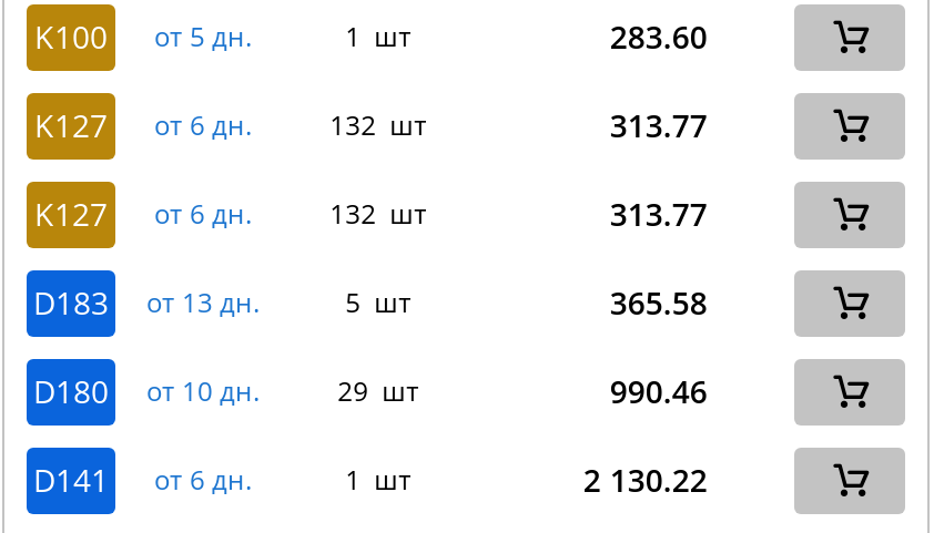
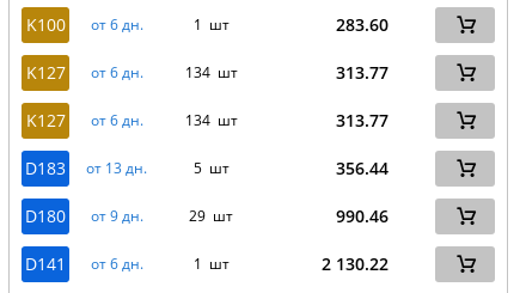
[34,16,252,58] K100 от 5 дн. -> [26,14,143,36] K100 от 6 дн.
[330,107,428,145] 132 шт -> [185,63,238,83] 134 шт
[330,196,428,233] 132 шт -> [185,110,238,131] 134 шт
[610,282,707,324] 365.58 -> [336,157,388,180] 356.44
[33,371,260,413] D180 от 10 дн. -> [25,205,143,228] D180 от 9 дн.

